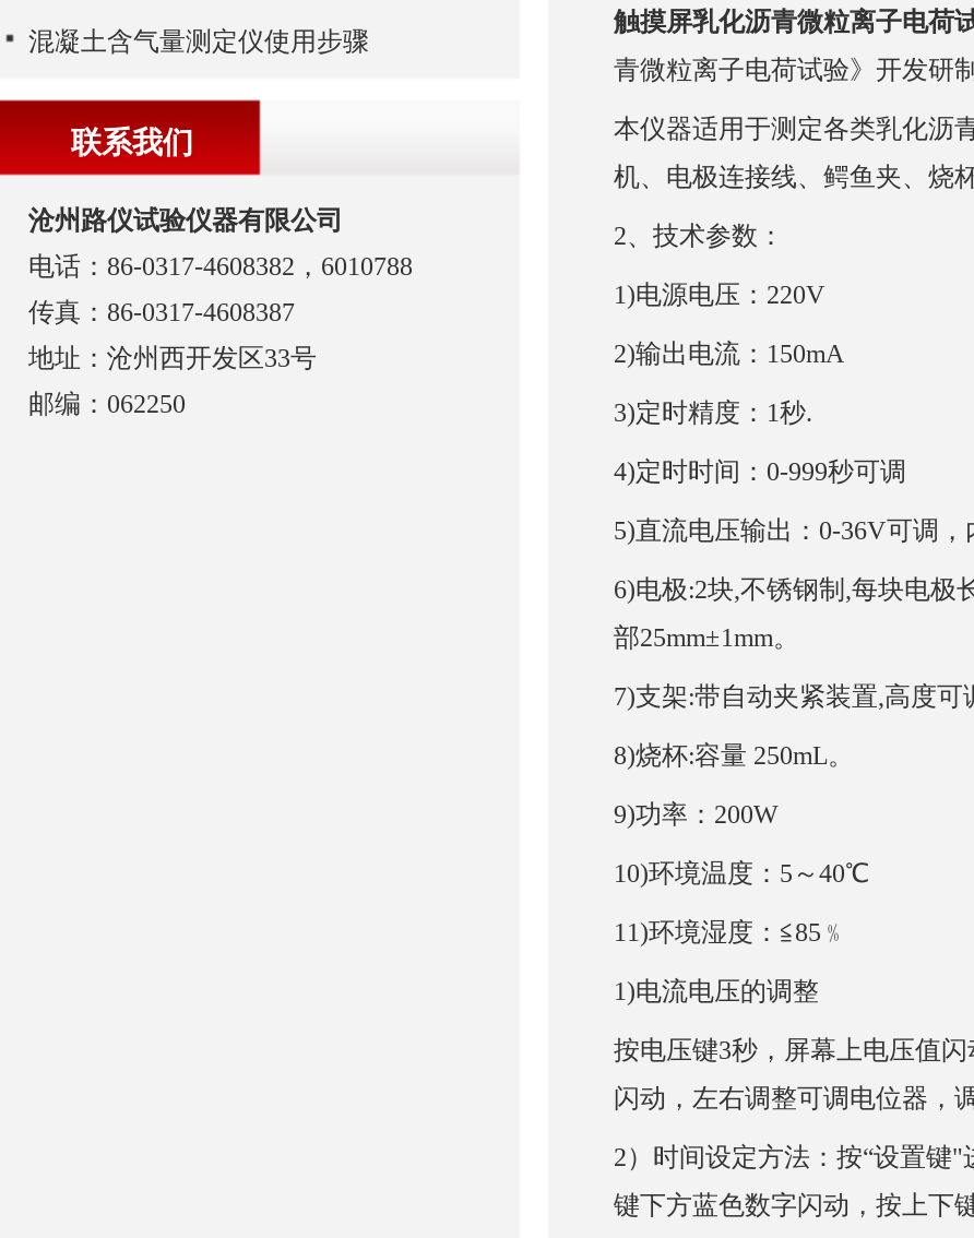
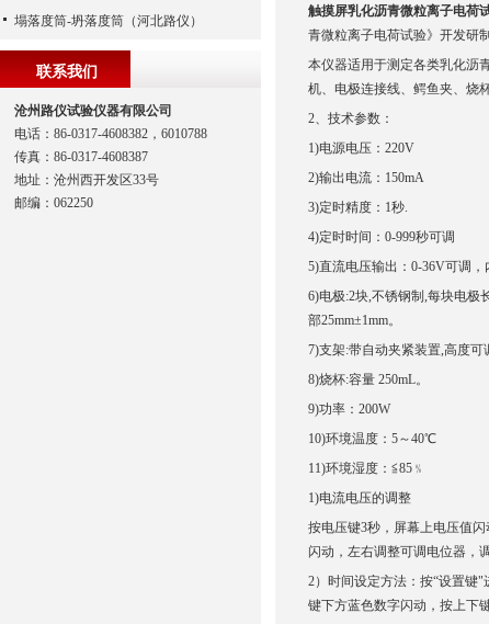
[28,26,369,57] 混凝土含气量测定仪使用步骤 -> [14,13,203,29] 塌落度筒-坍落度筒（河北路仪）

